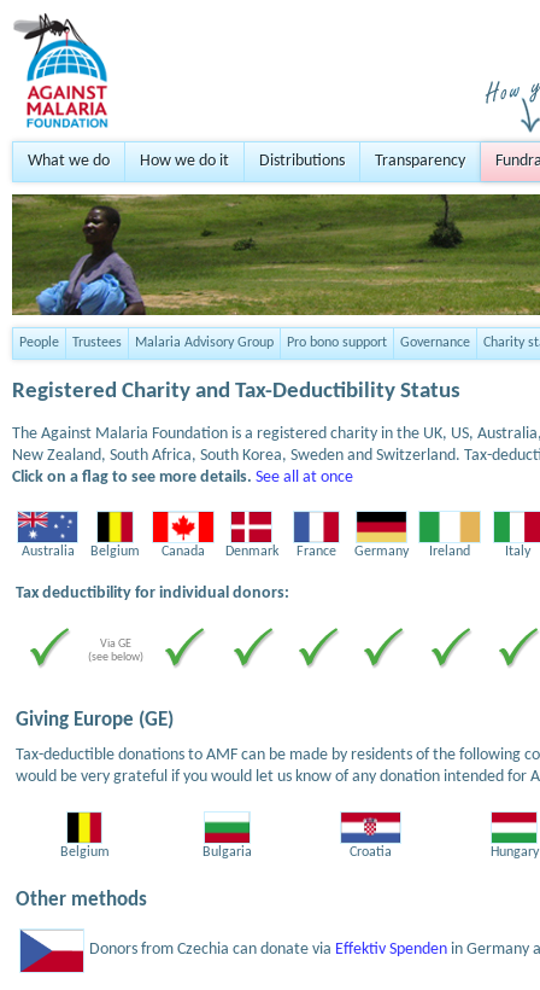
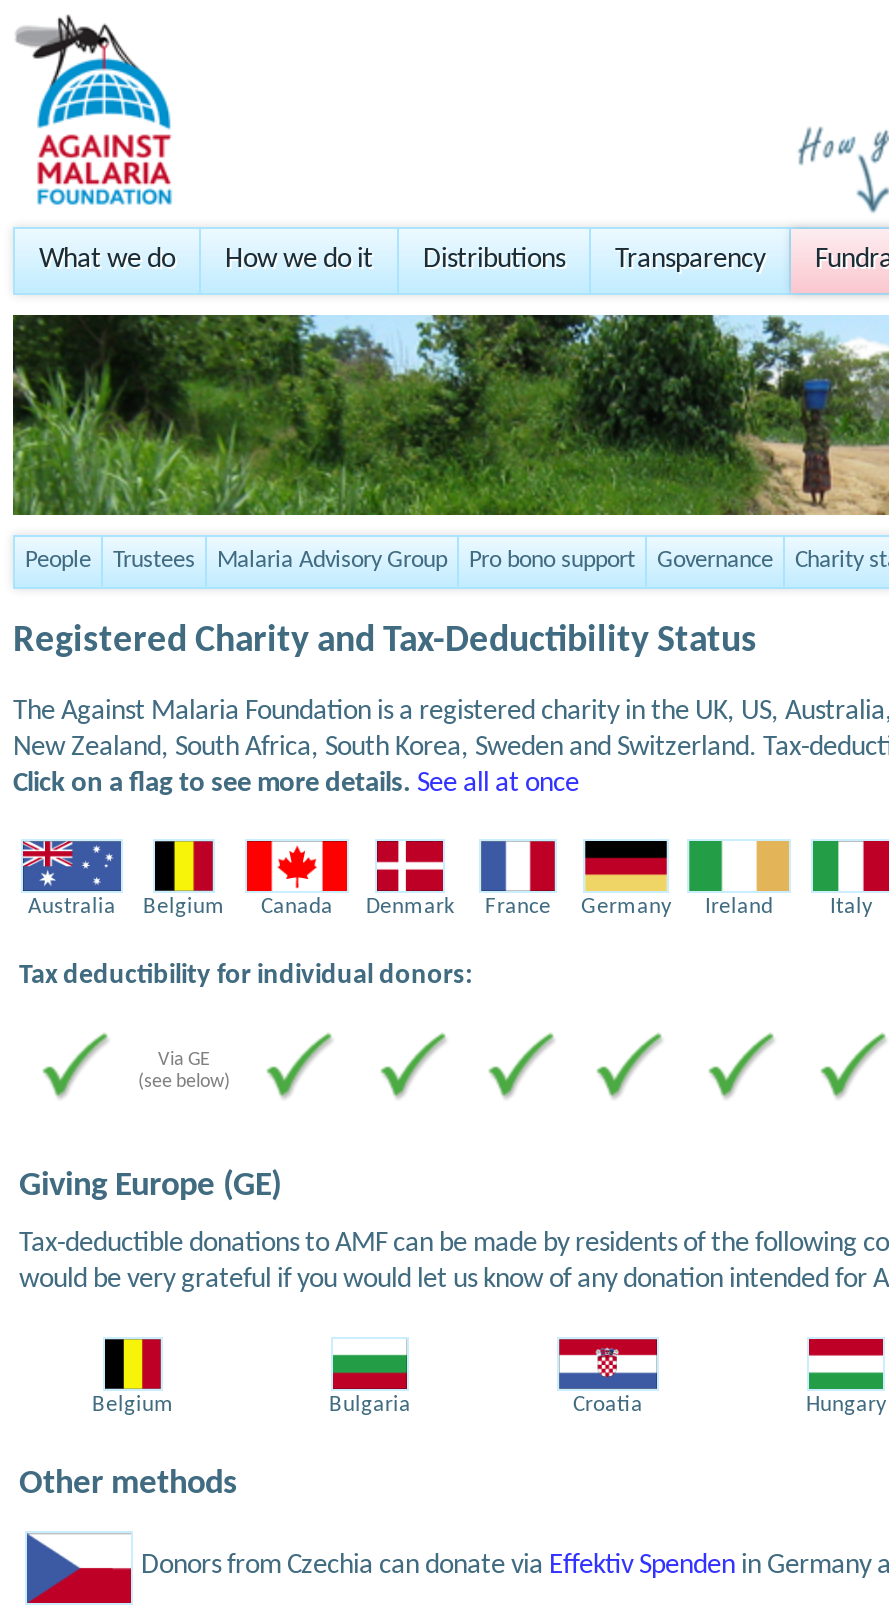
[11,193,536,316] [image] -> [13,313,883,517] [image]

